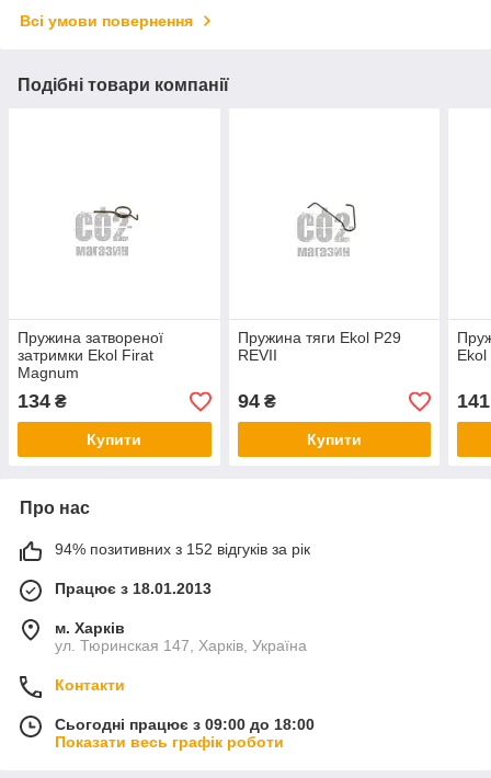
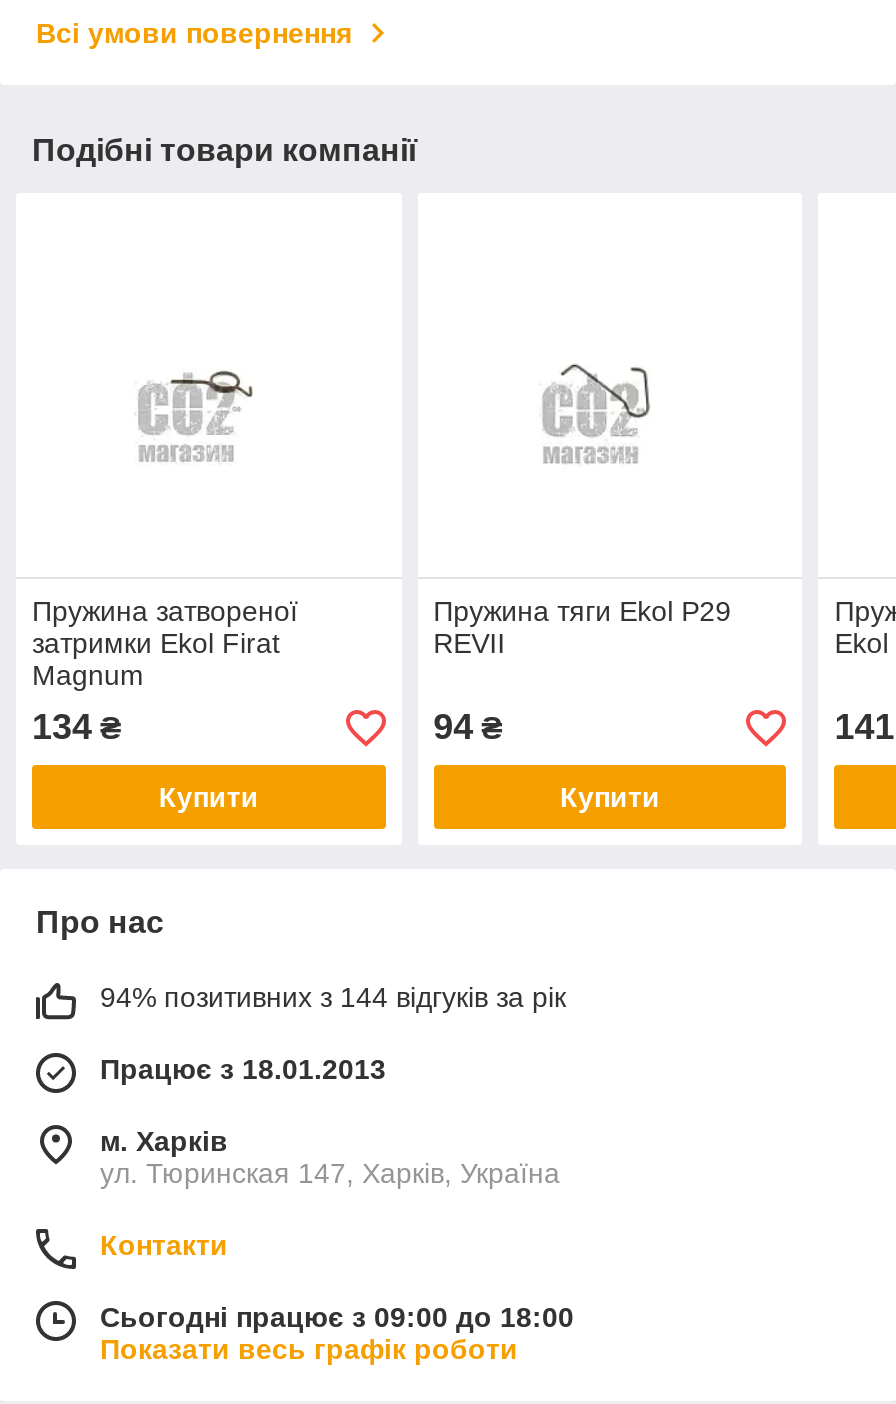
[55,541,310,558] 94% позитивних з 152 відгуків за рік -> [100,982,566,1014] 94% позитивних з 144 відгуків за рік

